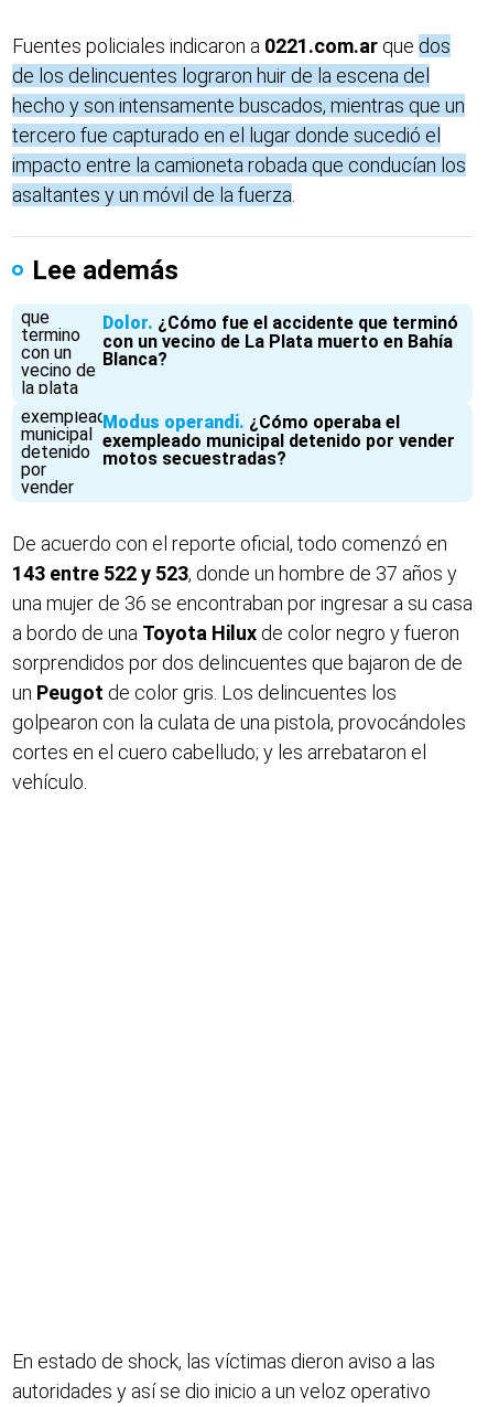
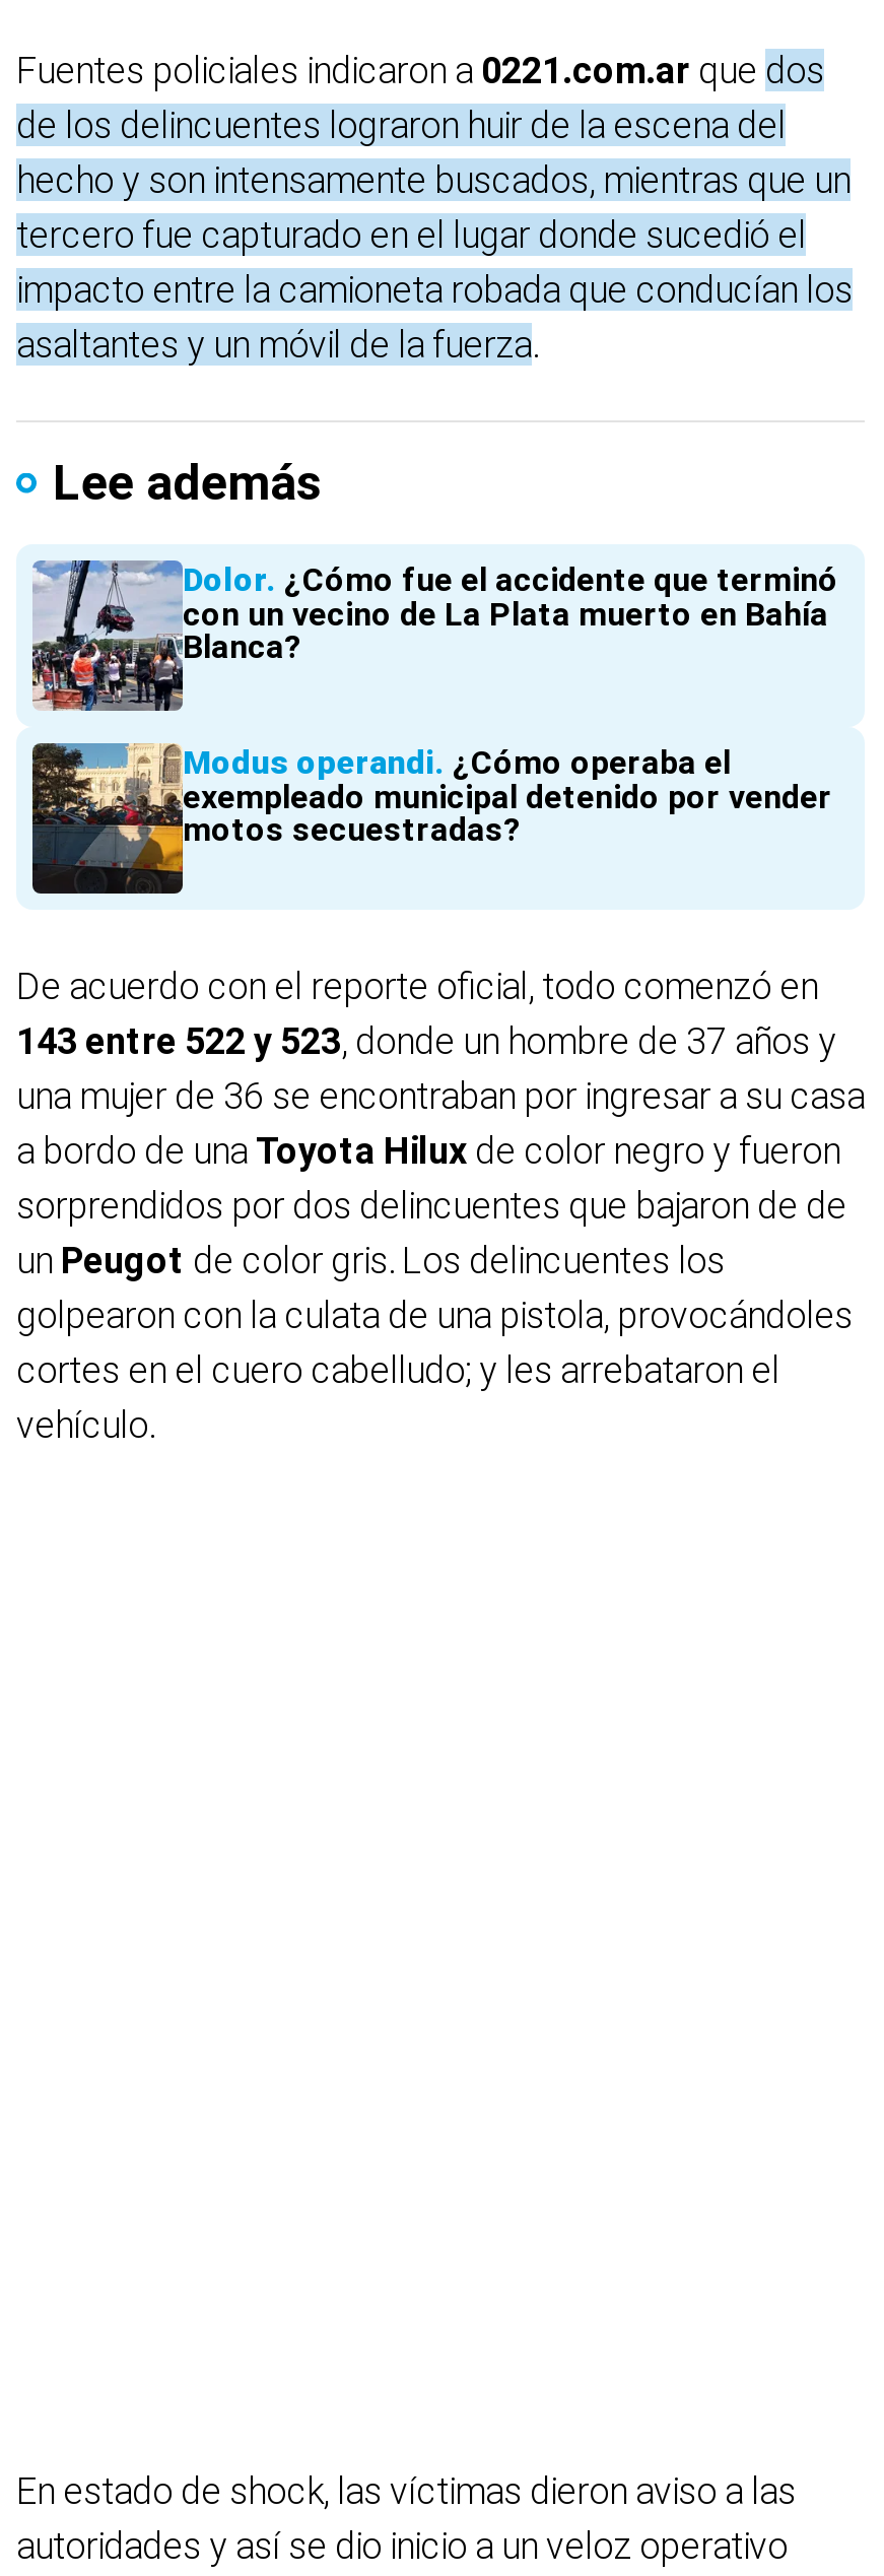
[21,311,102,395] [image] -> [30,557,185,714] [image]
[21,411,102,493] [image] -> [30,740,185,897] [image]

